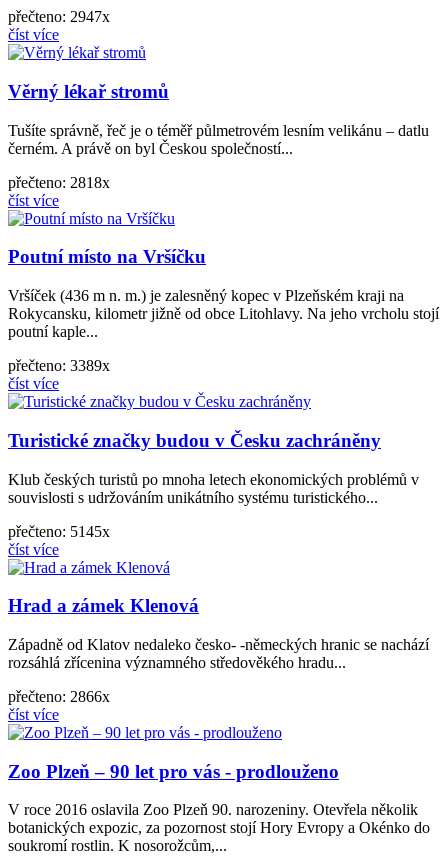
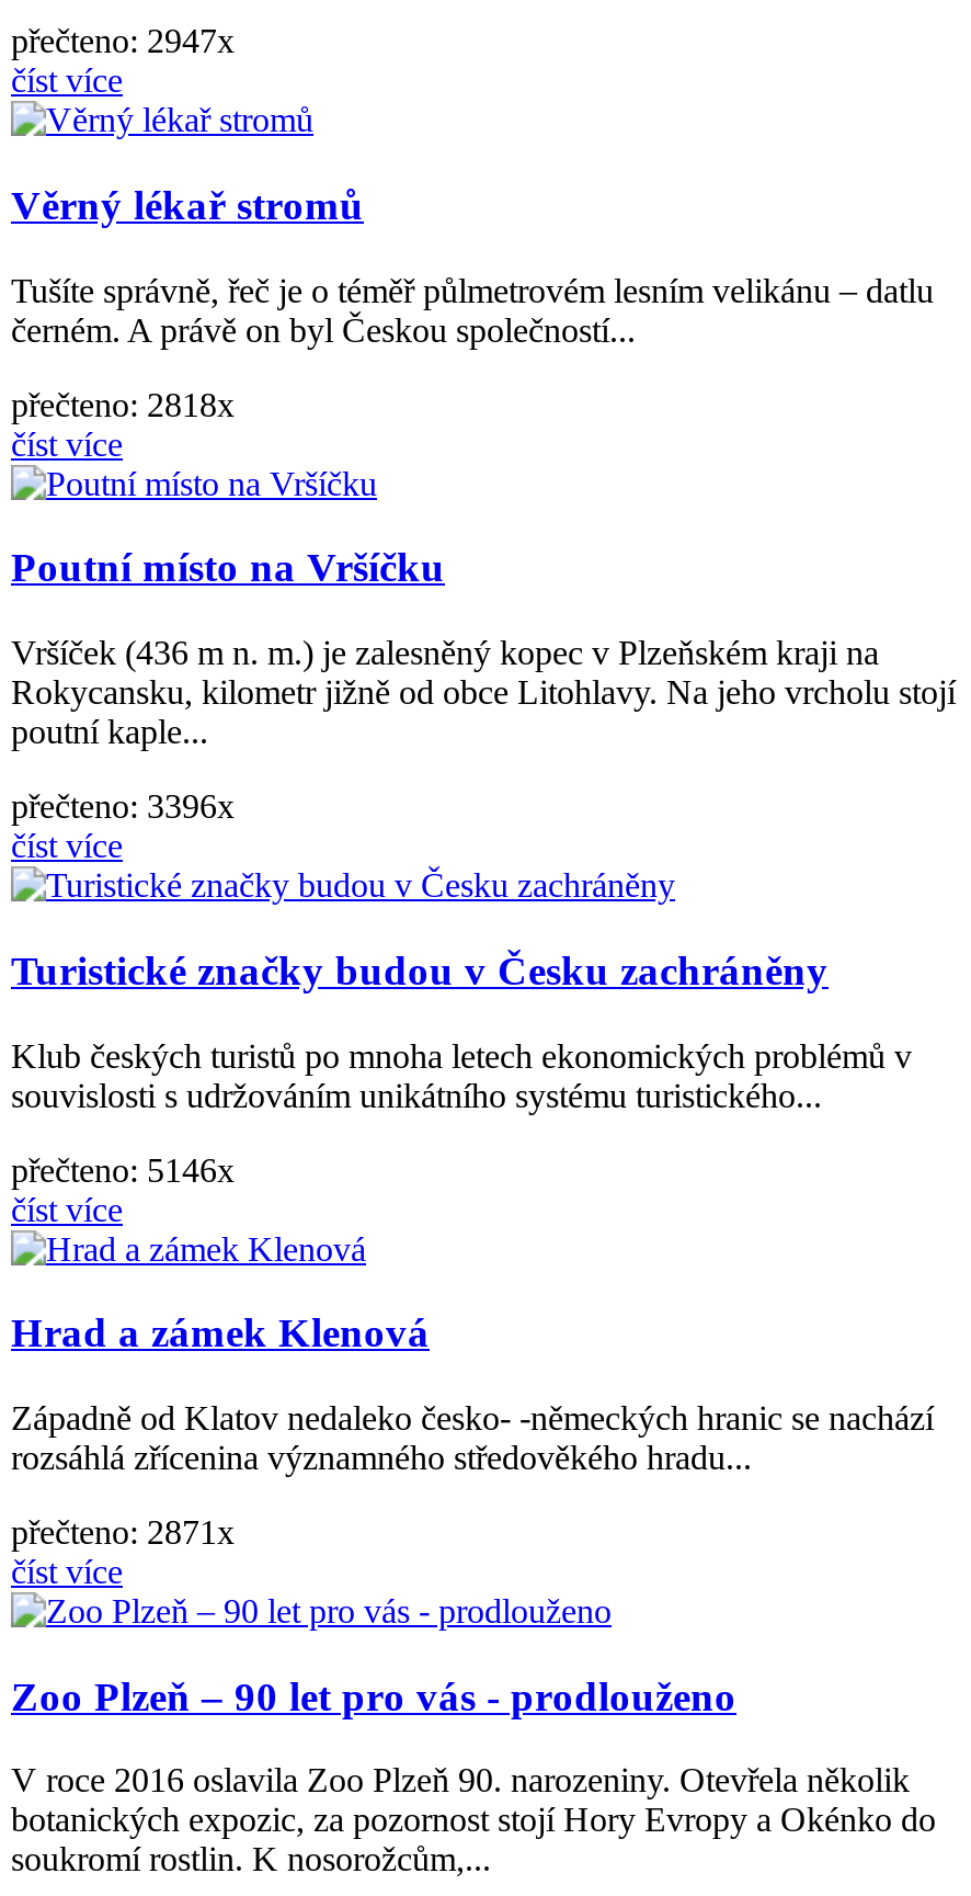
[8,357,110,374] přečteno: 3389x -> [11,788,235,825] přečteno: 3396x
[8,522,110,539] přečteno: 5145x -> [11,1150,235,1188] přečteno: 5146x
[8,688,110,705] přečteno: 2866x -> [11,1513,235,1551] přečteno: 2871x

